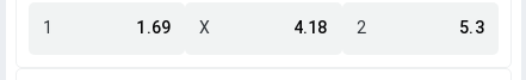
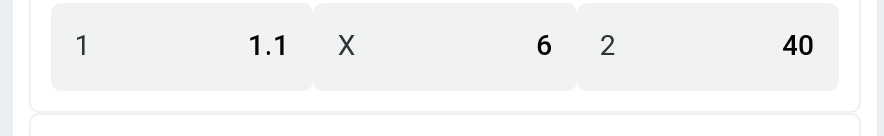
[136,18,211,37] 1.69 X -> [248,29,356,61] 1.1 X
[293,18,366,37] 4.18 2 -> [536,29,617,61] 6 2
[459,18,484,37] 5.3 -> [782,29,815,61] 40

